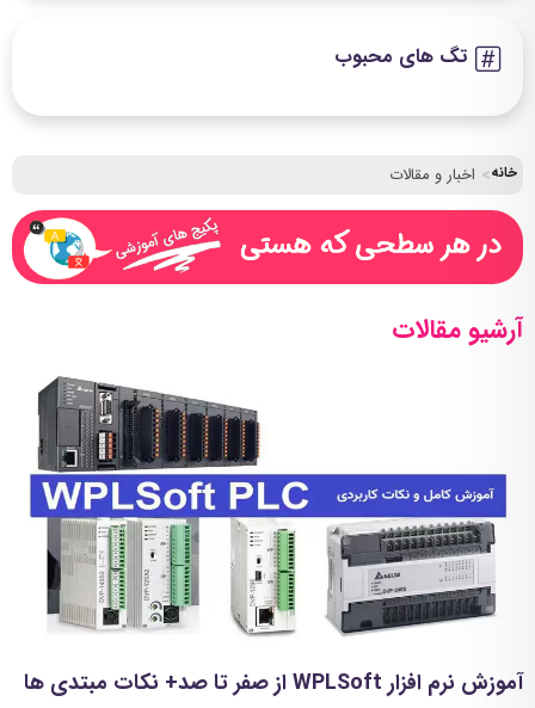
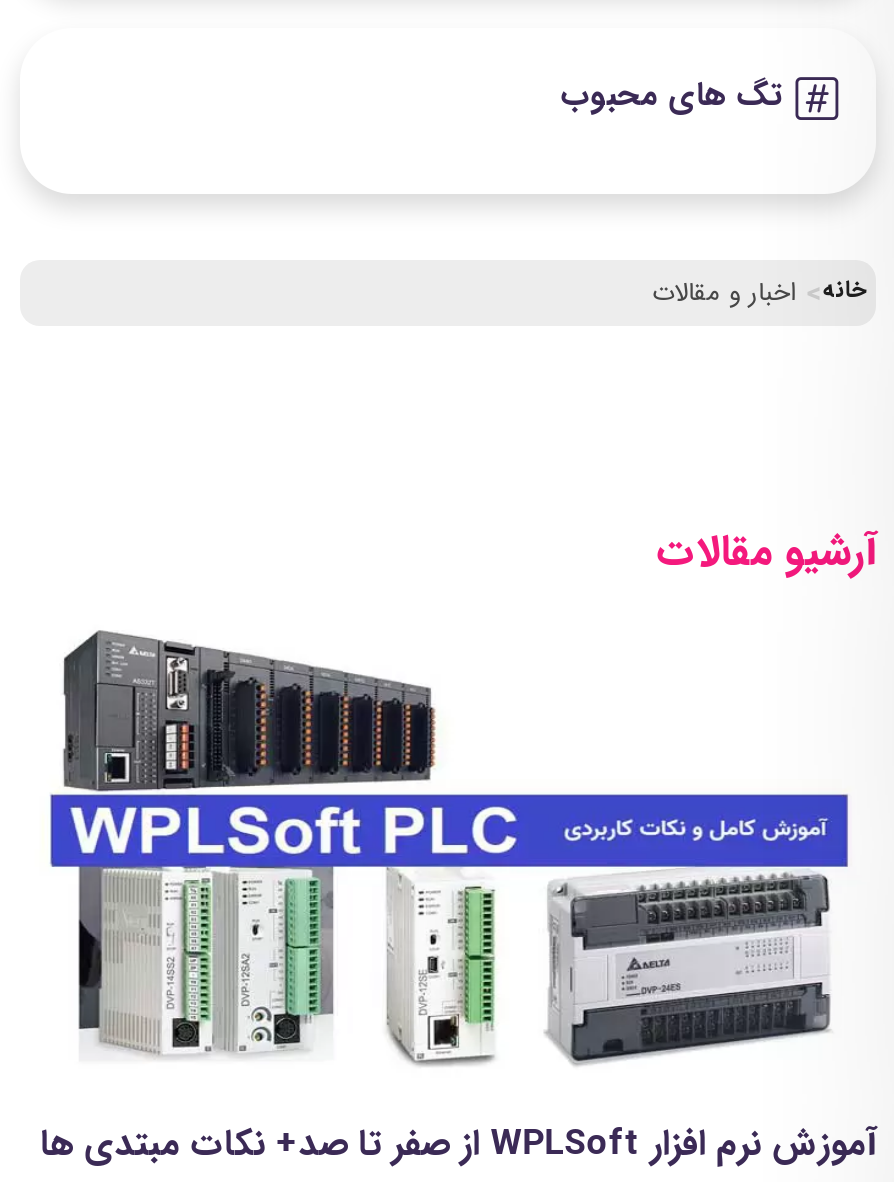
[11,209,524,285] [image] -> none

